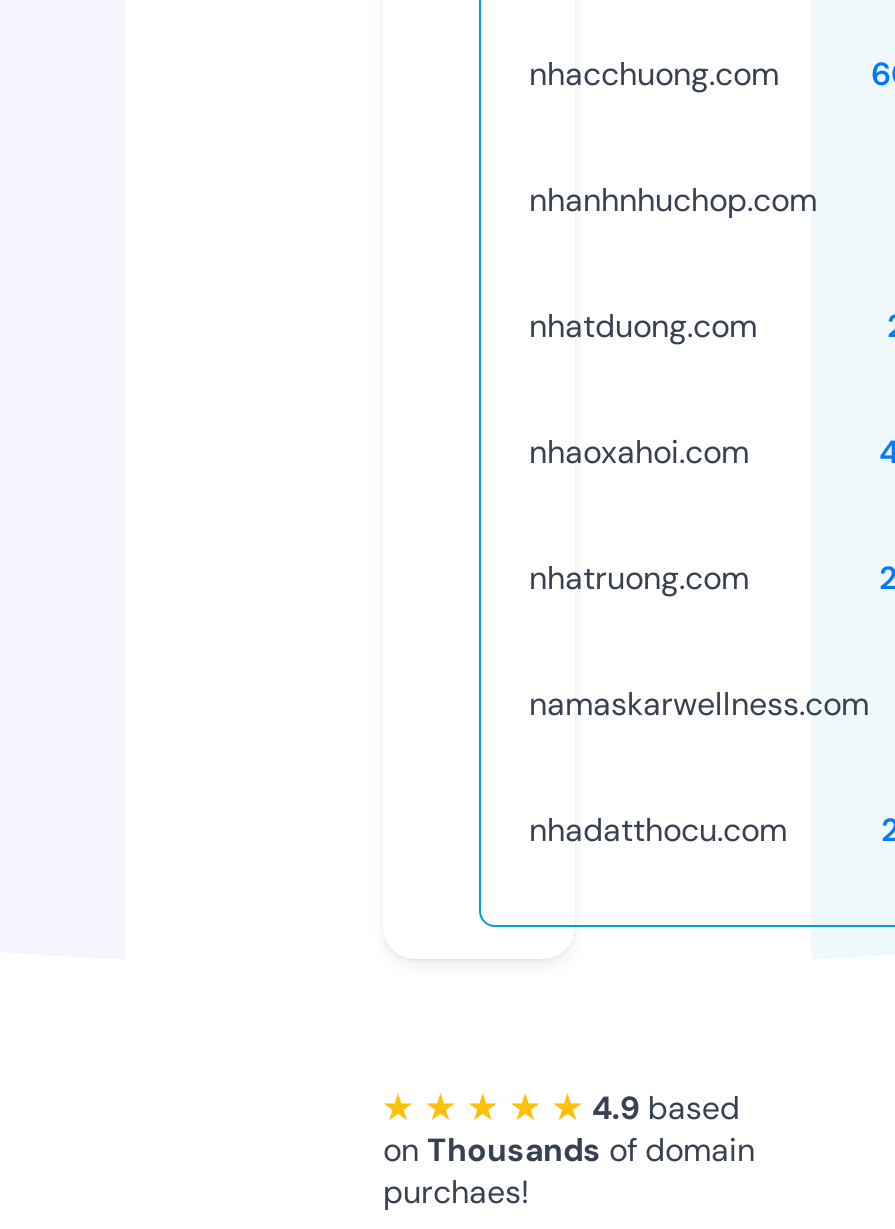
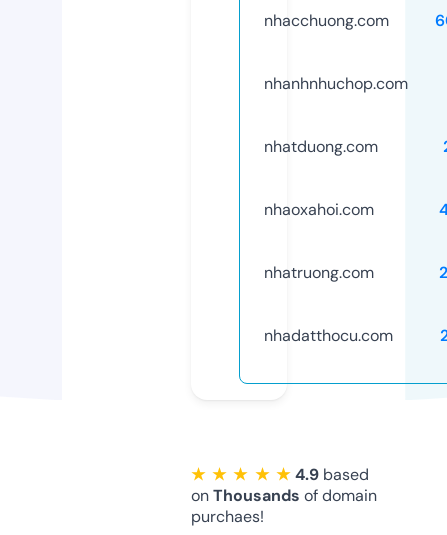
[529,683,869,725] namaskarwellness.com -> none

